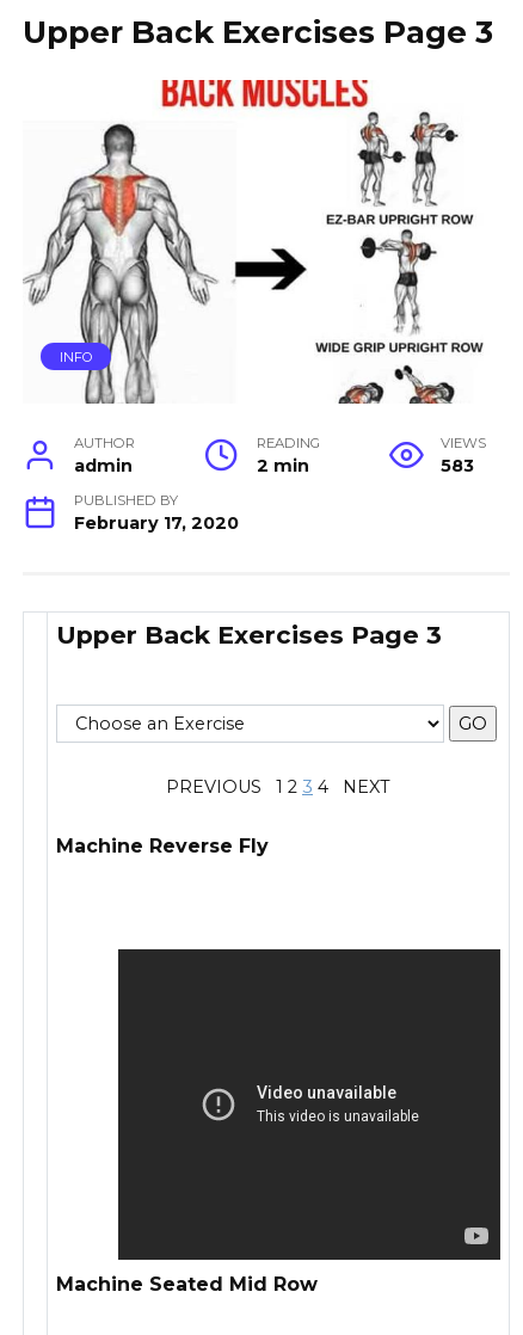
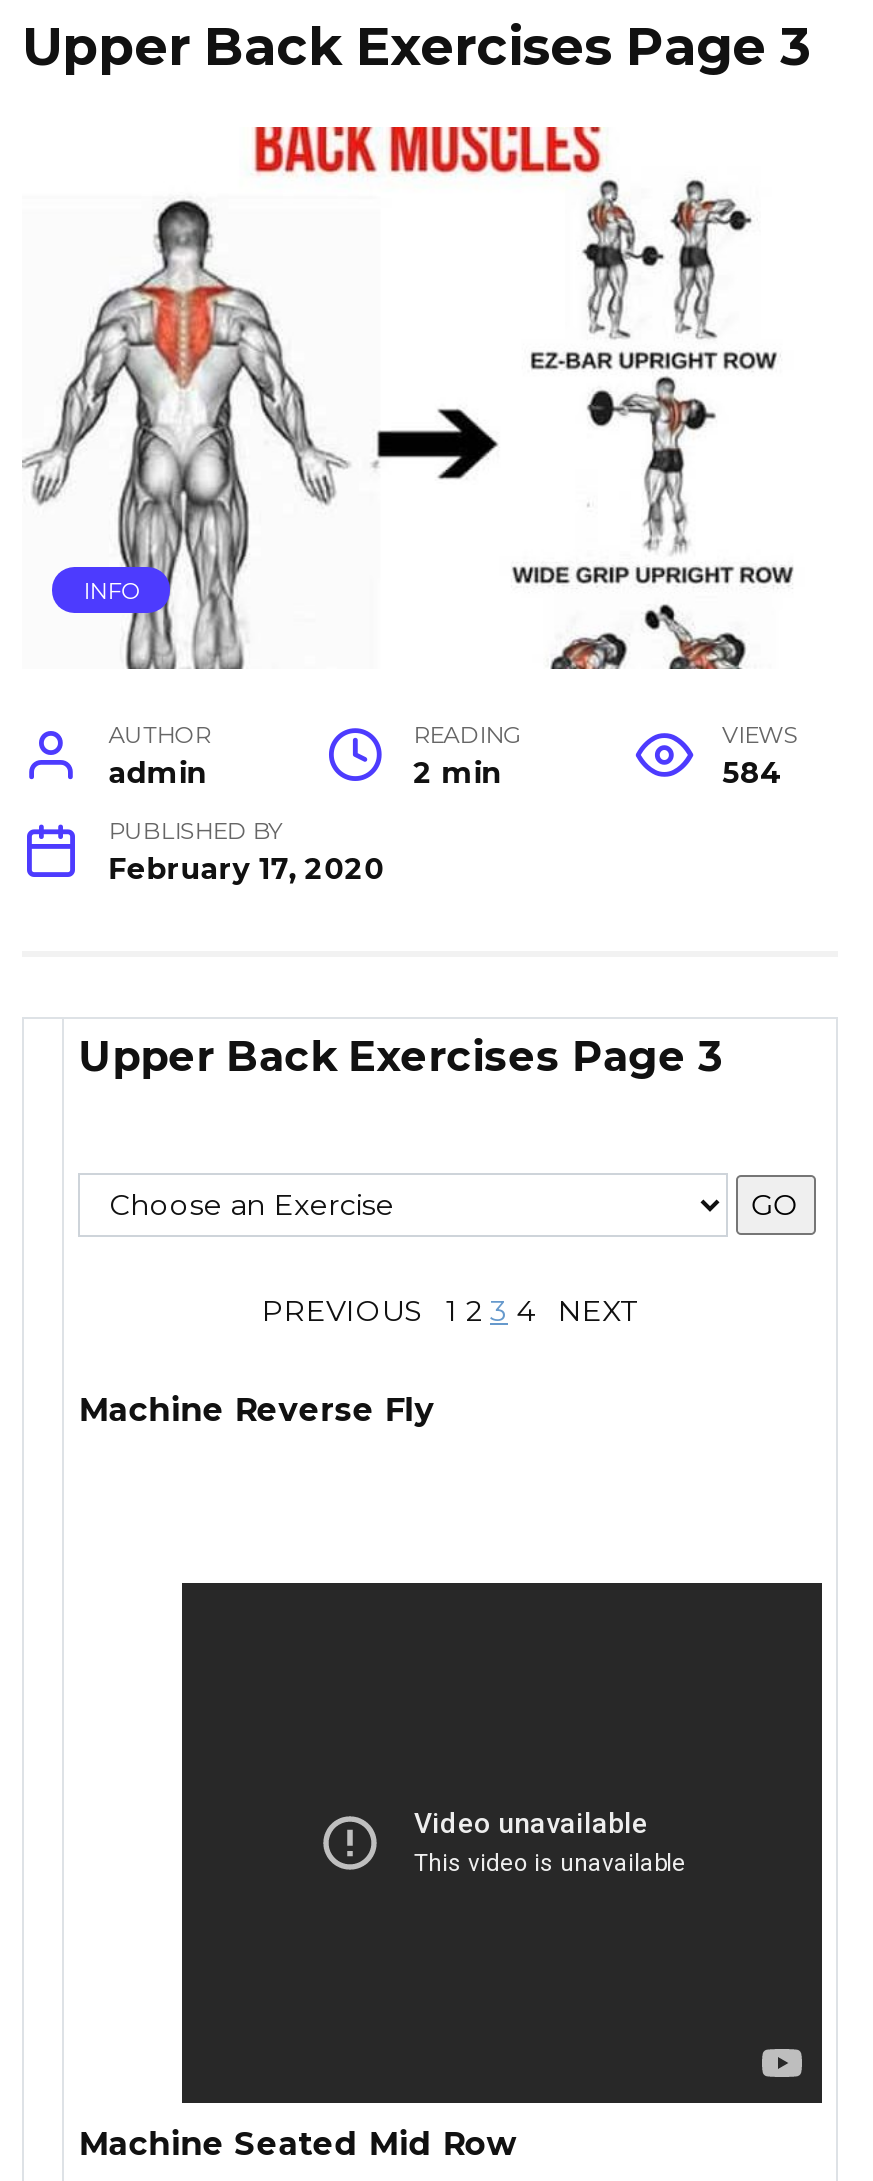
[441,455,474,477] 583 -> [722,756,782,792] 584

